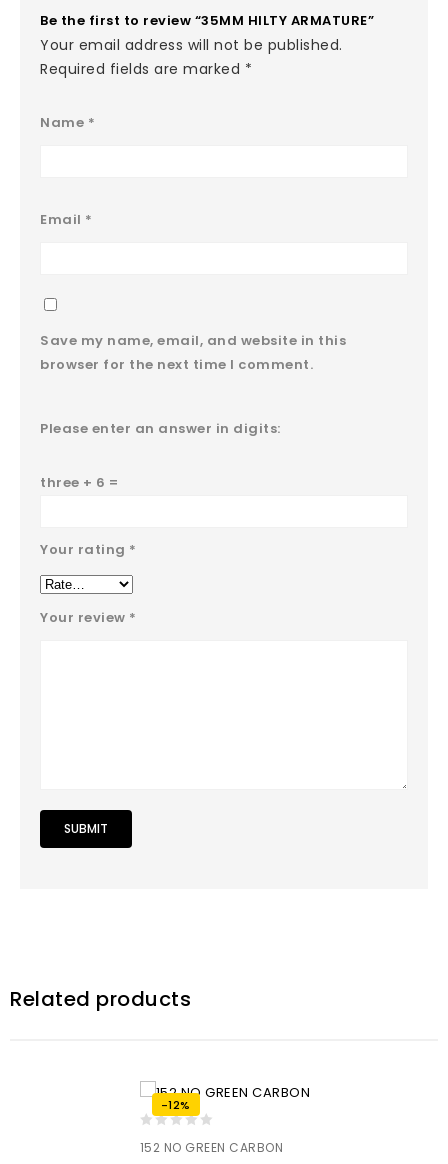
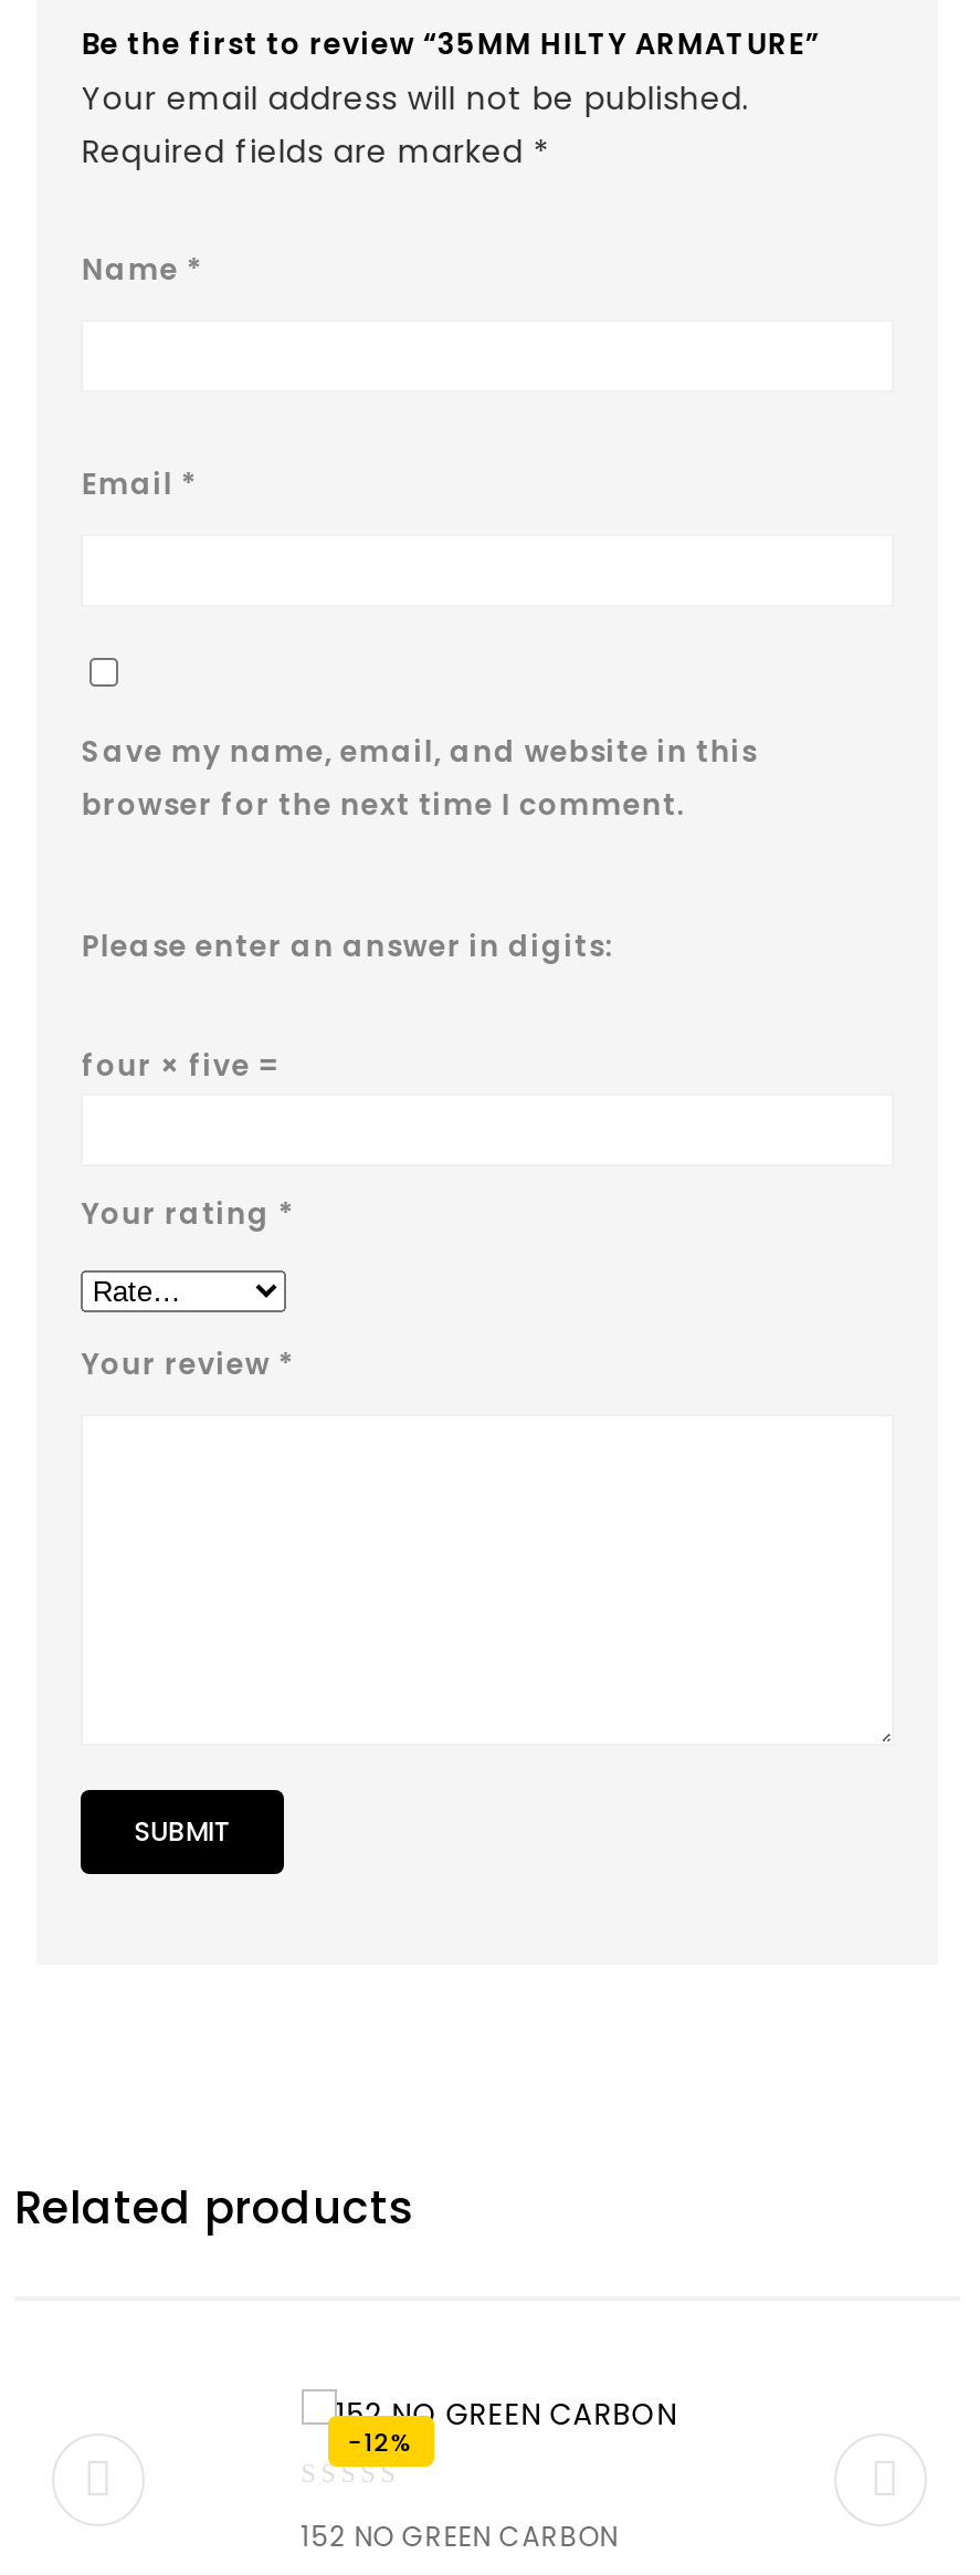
[40,473,119,492] three + 6 = -> [82,1046,279,1088] four × five =

